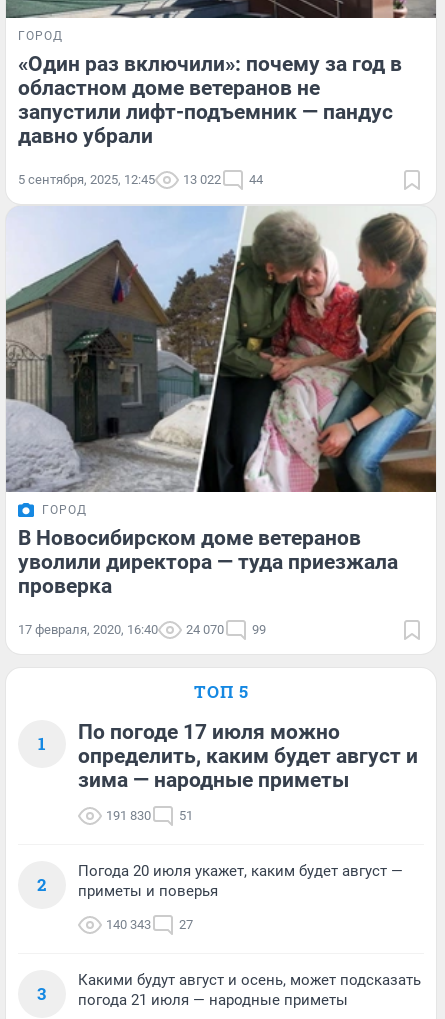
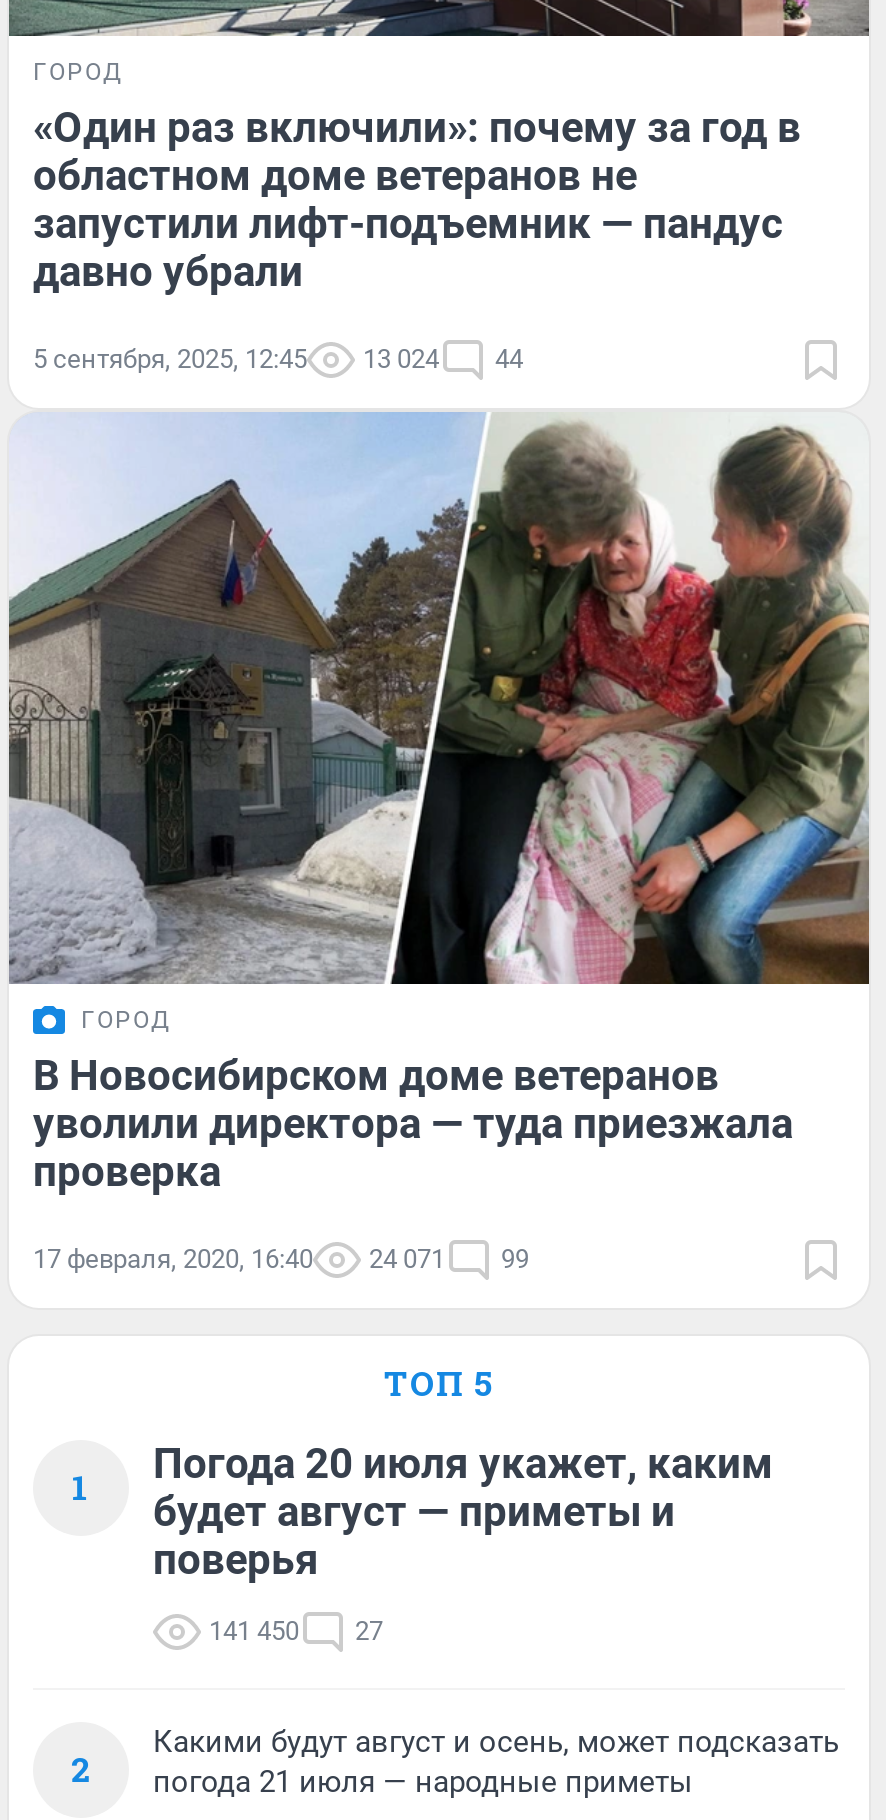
[18,172,263,187] 5 сентября, 2025, 12:45 13 022 44 -> [33,343,523,373] 5 сентября, 2025, 12:45 13 024 44
[18,622,266,637] 17 февраля, 2020, 16:40 24 070 99 -> [33,1245,529,1275] 17 февраля, 2020, 16:40 24 071 99
[78,720,418,792] По погоде 17 июля можно | определить, каким будет август и | зима — народные приметы -> [153,1441,773,1585] Погода 20 июля укажет, каким | будет август — приметы и | поверья
[106,808,193,823] 191 830 | 51 -> [209,1617,383,1647] 141 450 | 27
[37,862,403,1005] Погода 20 июля укажет, каким будет август — | приметы и поверья | 140 343 | 27 | 3 -> none

